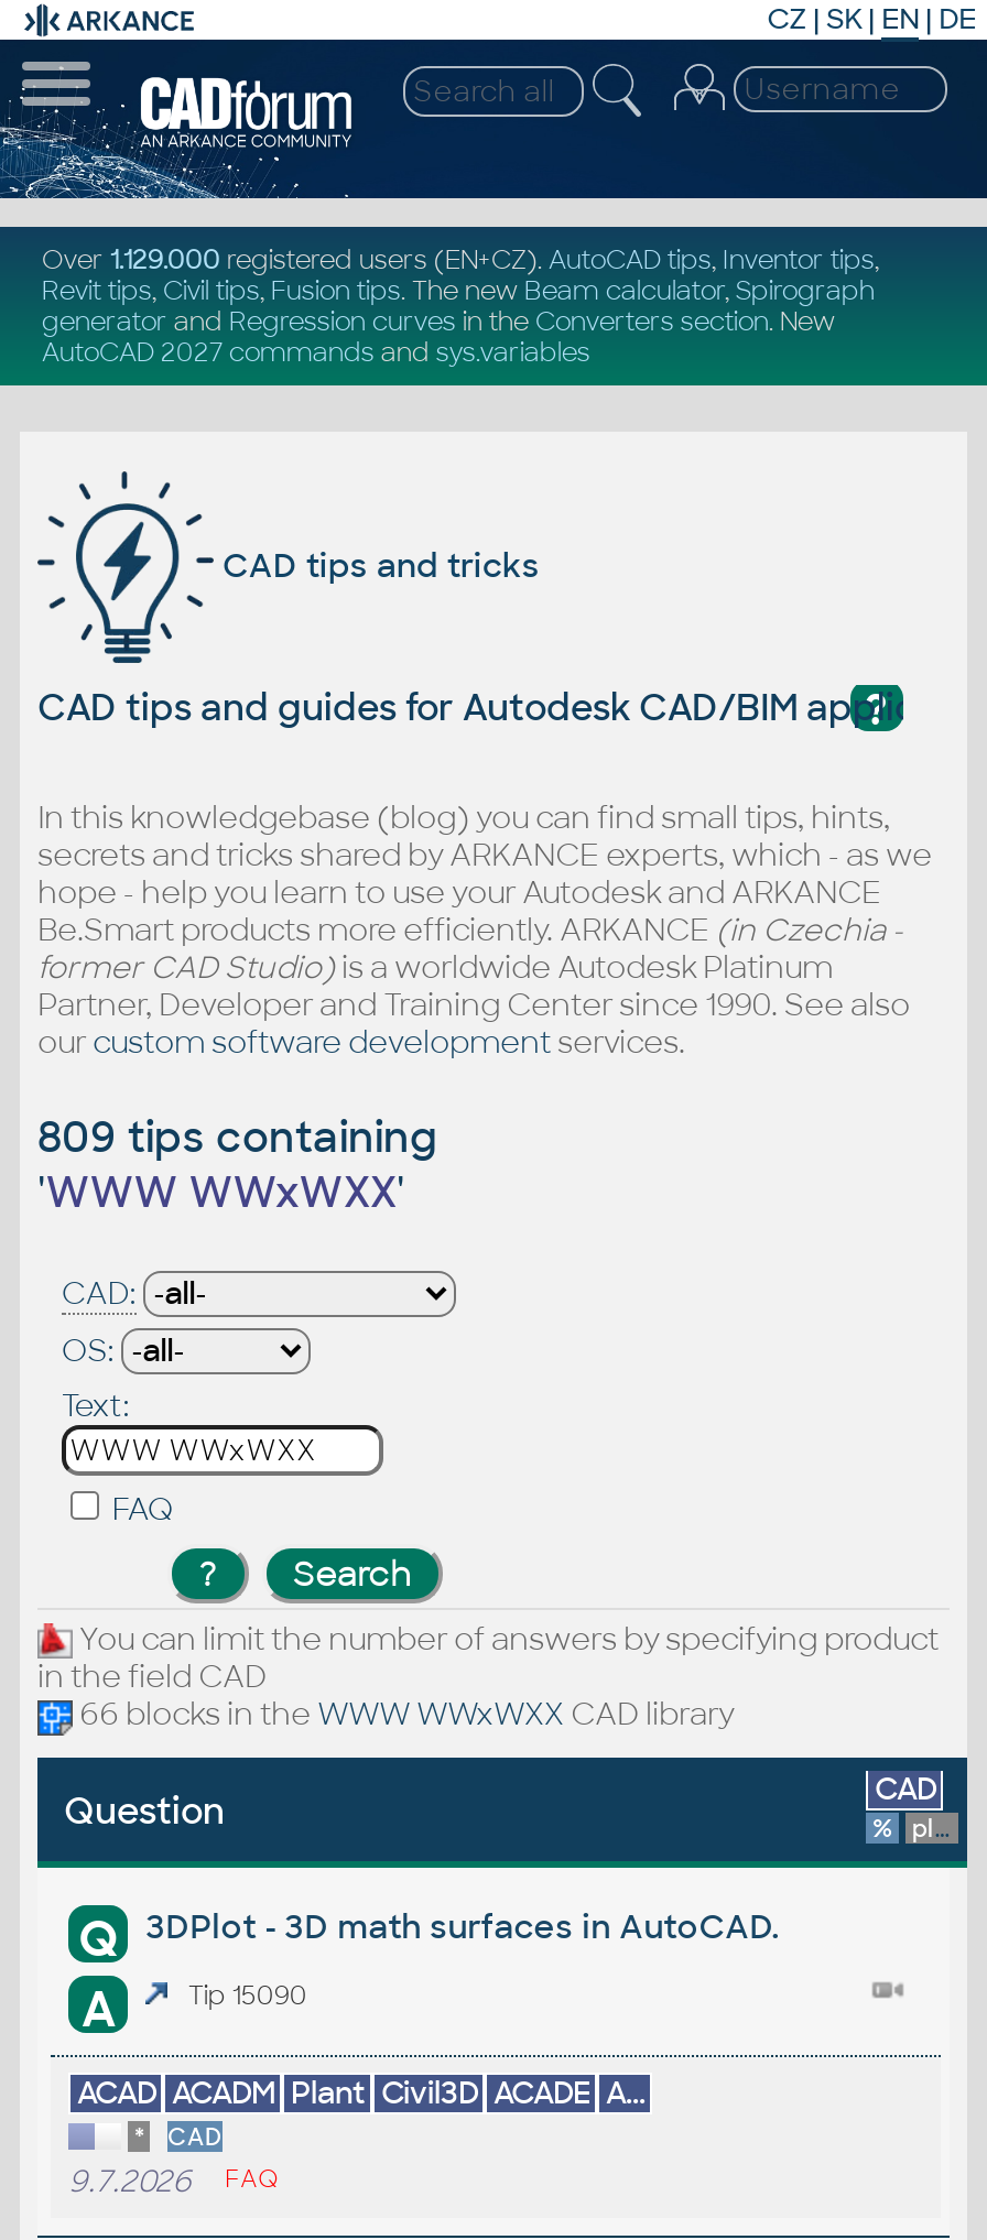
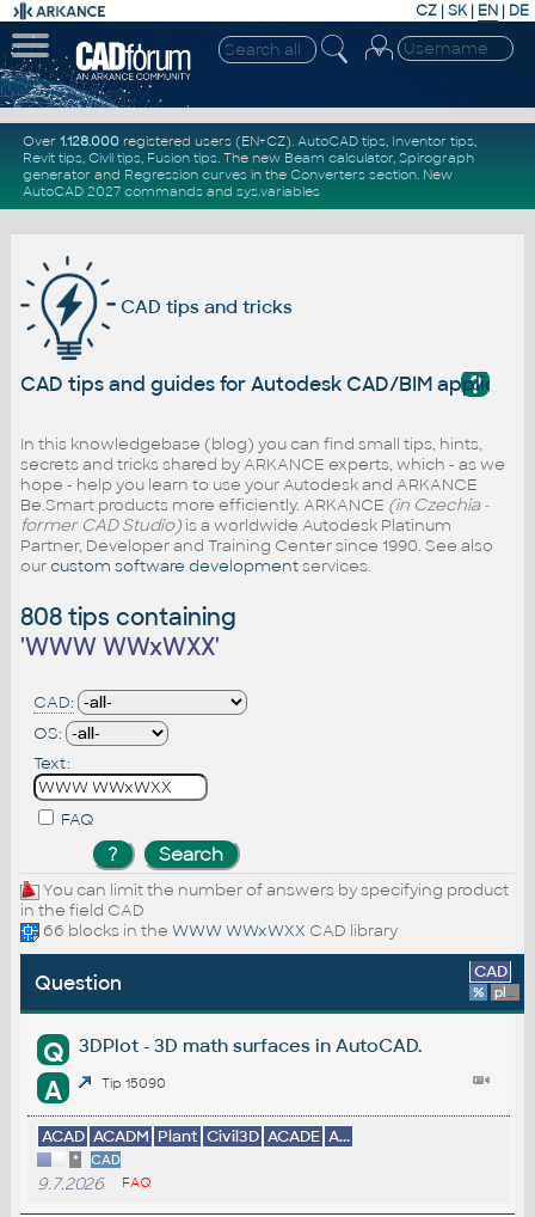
[41,244,874,275] Over 1.129.000 registered users (EN+CZ). AutoCAD tips, Inventor tips -> [22,133,474,149] Over 1.128.000 registered users (EN+CZ). AutoCAD tips, Inventor tips
[37,1111,438,1166] 809 tips containing -> [20,603,236,633] 808 tips containing

